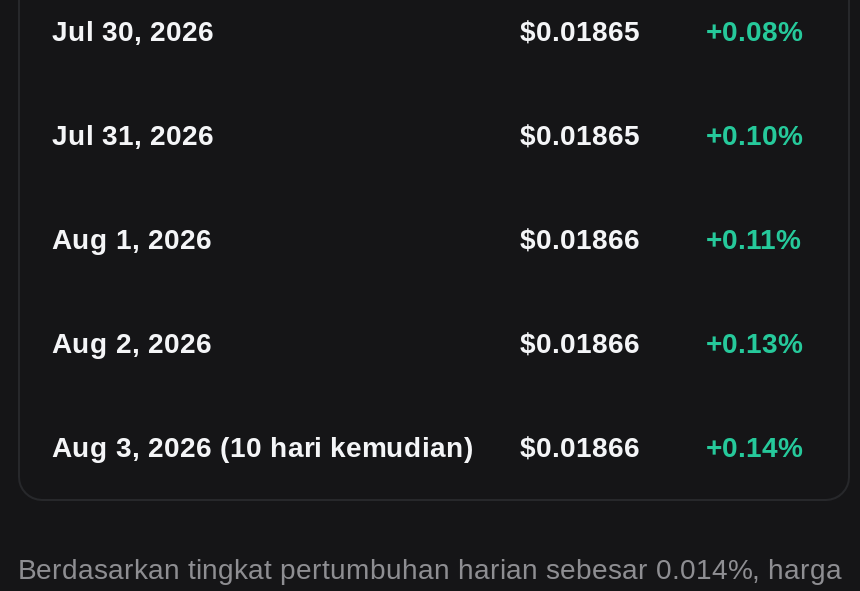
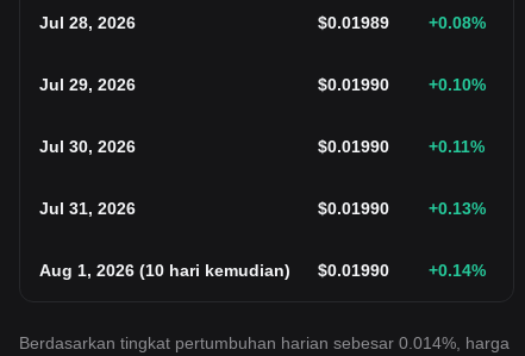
[52,15,214,47] Jul 30, 2026 -> [39,13,136,32] Jul 28, 2026
[520,15,640,47] $0.01865 -> [318,13,389,32] $0.01989
[52,119,214,151] Jul 31, 2026 -> [39,75,136,94] Jul 29, 2026
[520,119,640,151] $0.01865 -> [318,75,389,94] $0.01990
[52,223,640,255] Aug 1, 2026 | $0.01866 -> [39,137,389,156] Jul 30, 2026 | $0.01990
[52,327,640,359] Aug 2, 2026 | $0.01866 -> [39,199,389,218] Jul 31, 2026 | $0.01990
[52,431,474,463] Aug 3, 2026 (10 hari kemudian) -> [39,261,290,280] Aug 1, 2026 (10 hari kemudian)
[520,431,640,463] $0.01866 -> [318,261,389,280] $0.01990

